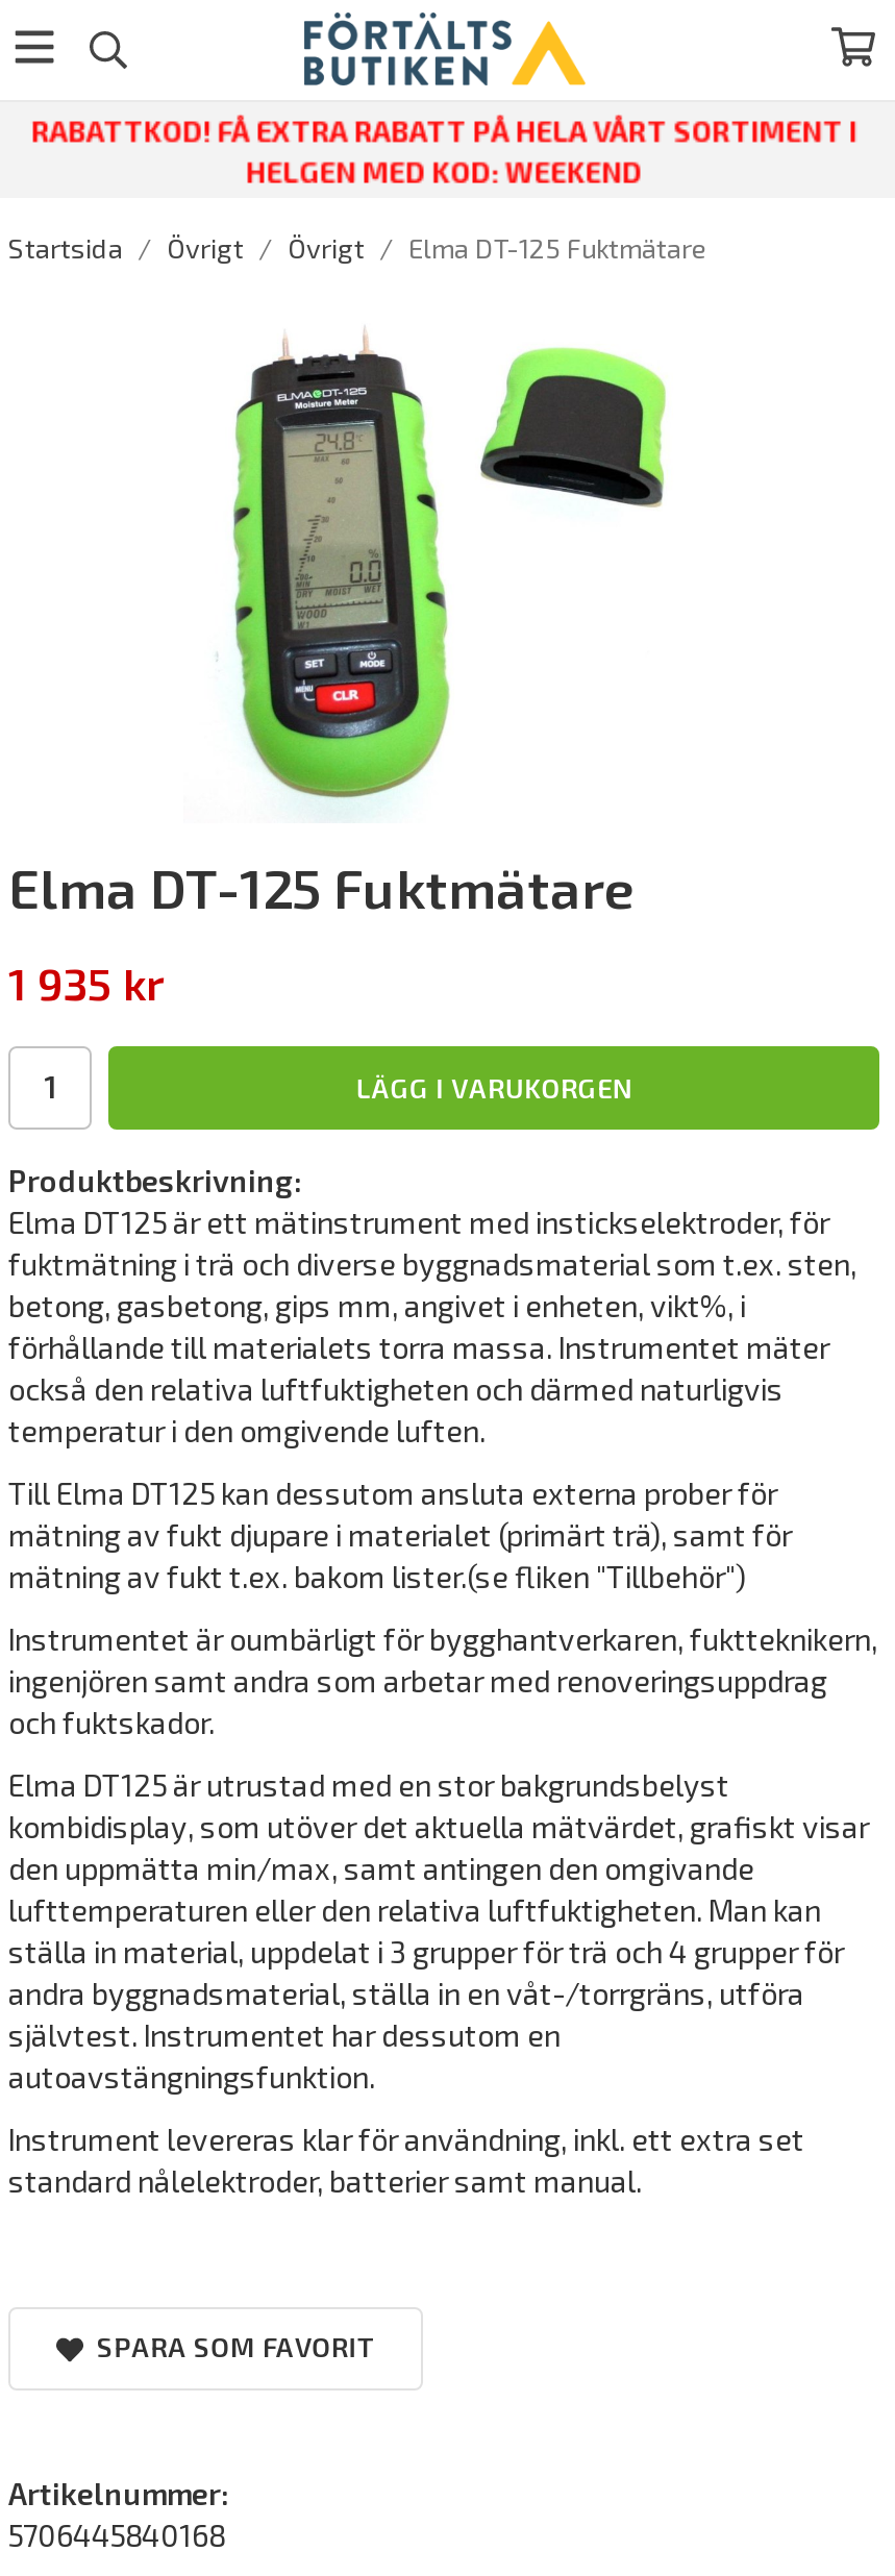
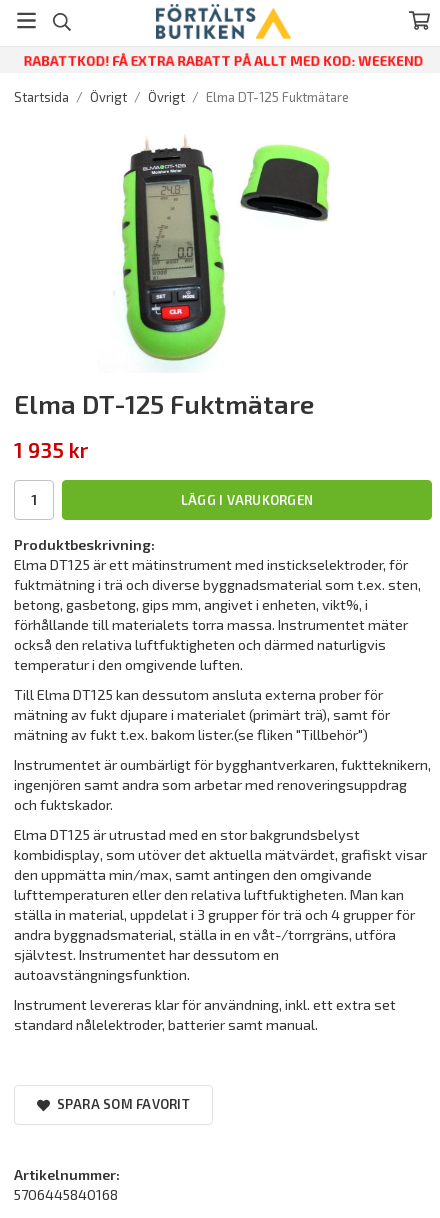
[23,113,865,190] RABATTKOD! FÅ EXTRA RABATT PÅ HELA VÅRT SORTIMENT I | HELGEN MED KOD: WEEKEND -> [21,52,425,69] RABATTKOD! FÅ EXTRA RABATT PÅ ALLT MED KOD: WEEKEND

